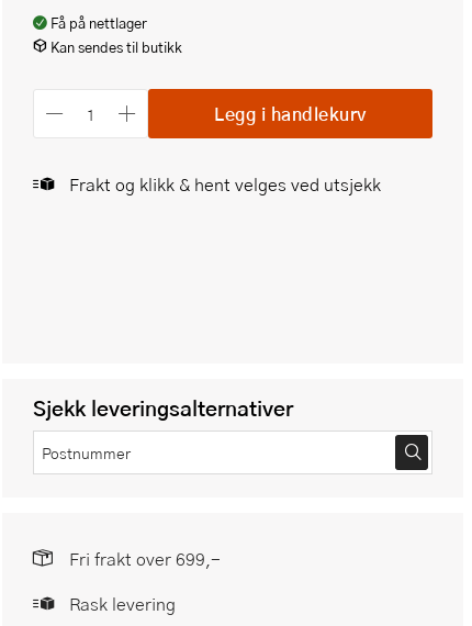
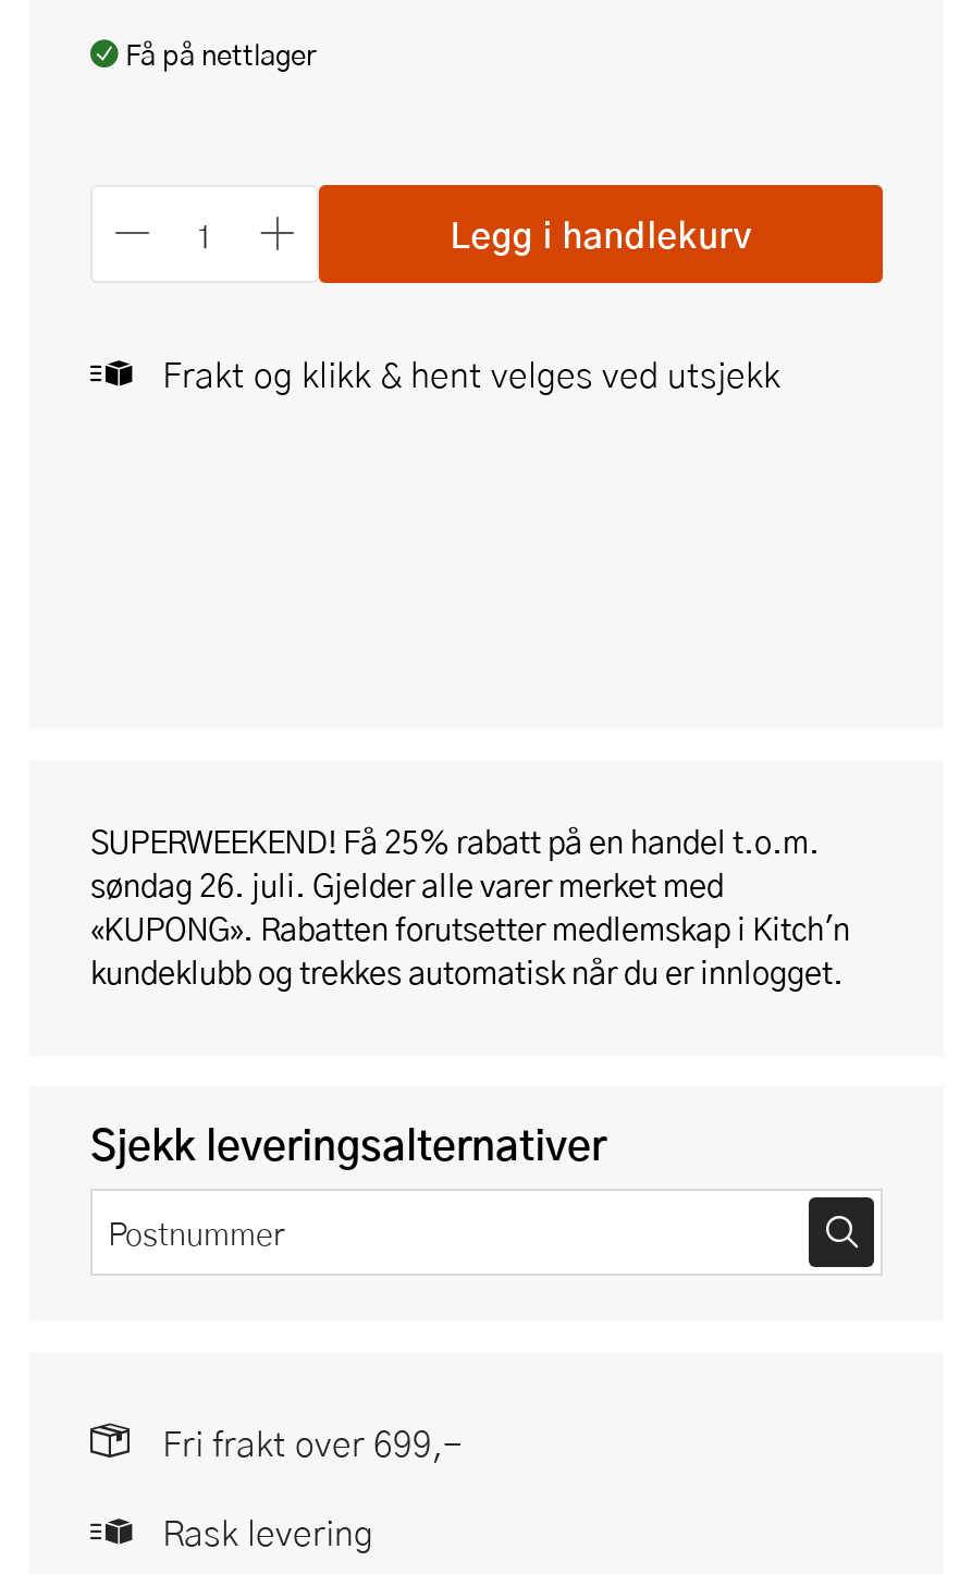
[50,37,182,57] Kan sendes til butikk -> none
none -> [90,819,850,995] SUPERWEEKEND! Få 25% rabatt på en handel t.o.m. | søndag 26. juli. Gjelder alle varer merket med | «KUPONG». Rabatten forutsetter medlemskap i Kitch'n | kundeklubb og trekkes automatisk når du er innlogget.

